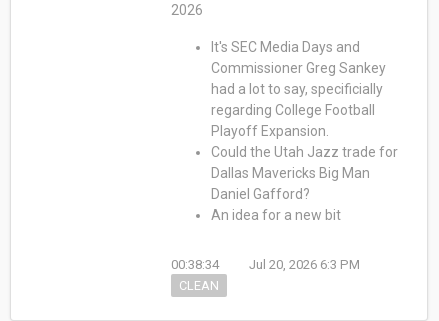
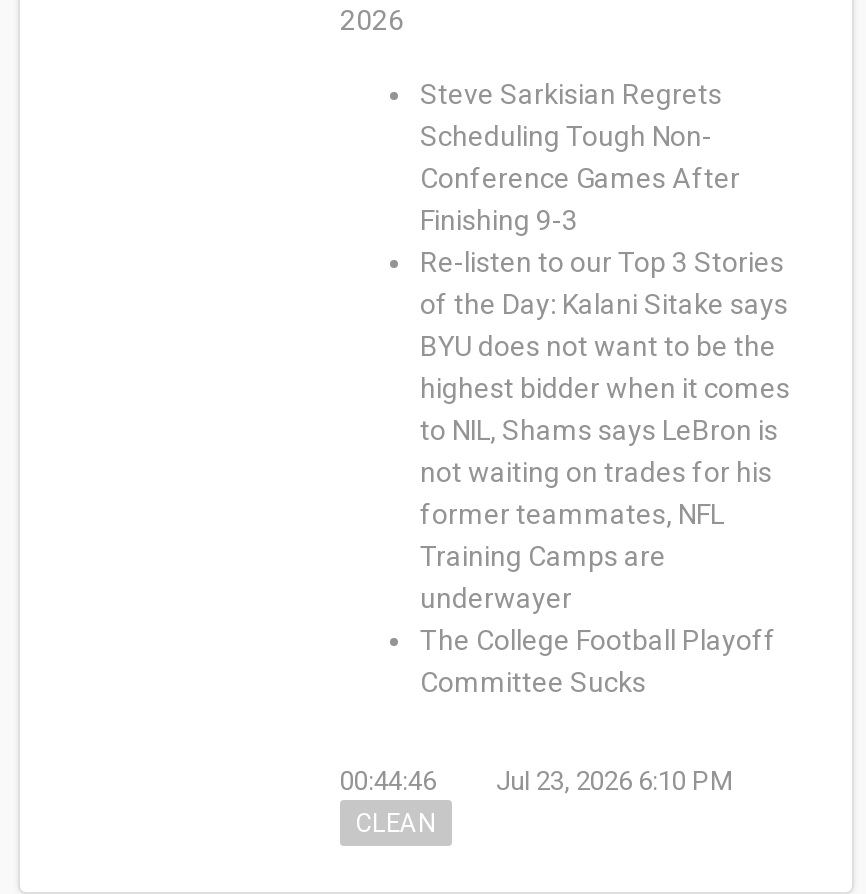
[211,39,398,223] It's SEC Media Days and | Commissioner Greg Sankey | had a lot to say, specificially | regarding College Football | Playoff Expansion. | Could the Utah Jazz trade for | Dallas Mavericks Big Man | Daniel Gafford? | An idea for a new bit -> [420,79,790,699] Steve Sarkisian Regrets | Scheduling Tough Non- | Conference Games After | Finishing 9-3 | Re-listen to our Top 3 Stories | of the Day: Kalani Sitake says | BYU does not want to be the | highest bidder when it comes | to NIL, Shams says LeBron is | not waiting on trades for his | former teammates, NFL | Training Camps are | underwayer | The College Football Playoff | Committee Sucks
[171,257,360,272] 00:38:34 | Jul 20, 2026 6:3 PM -> [340,767,732,797] 00:44:46 | Jul 23, 2026 6:10 PM

